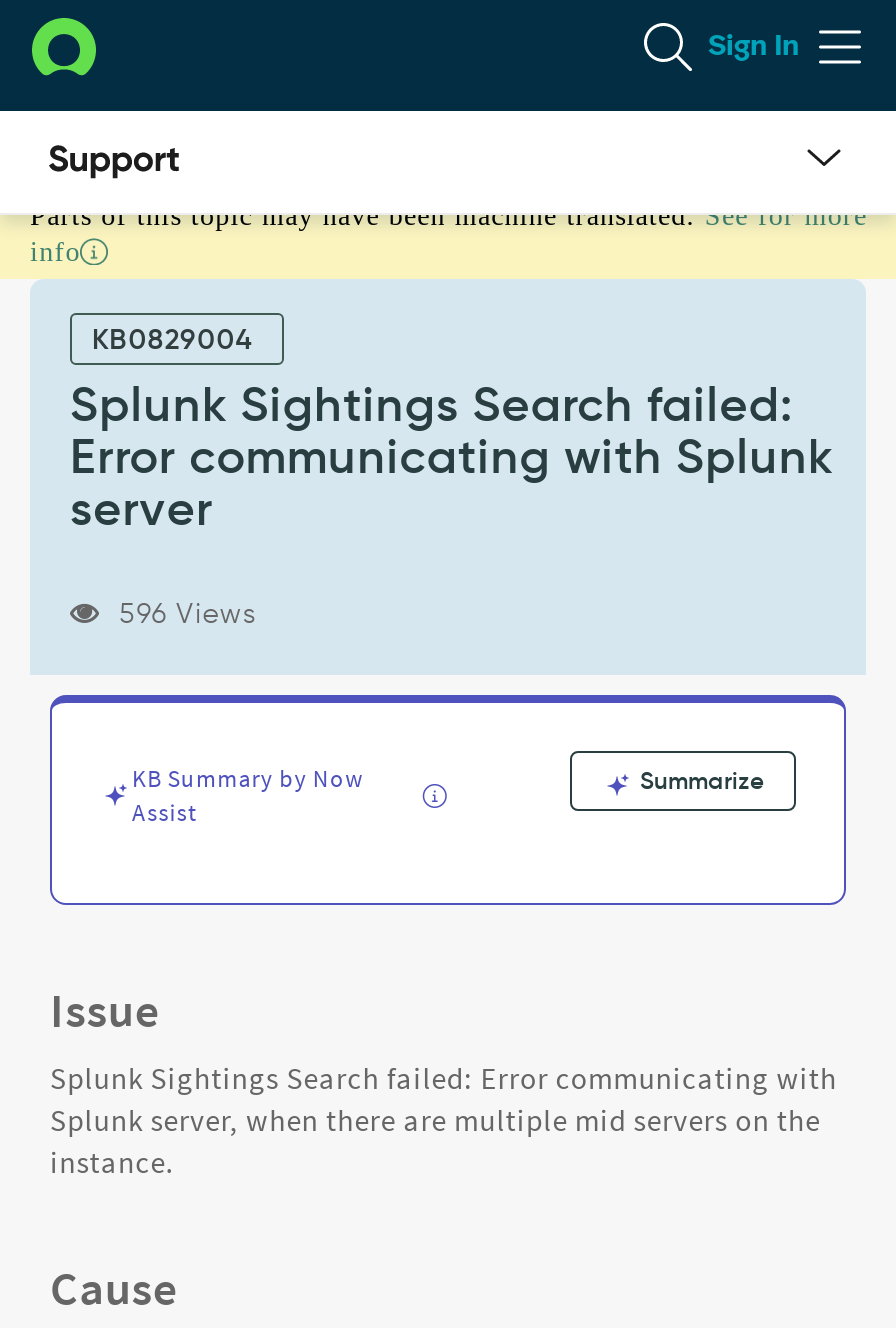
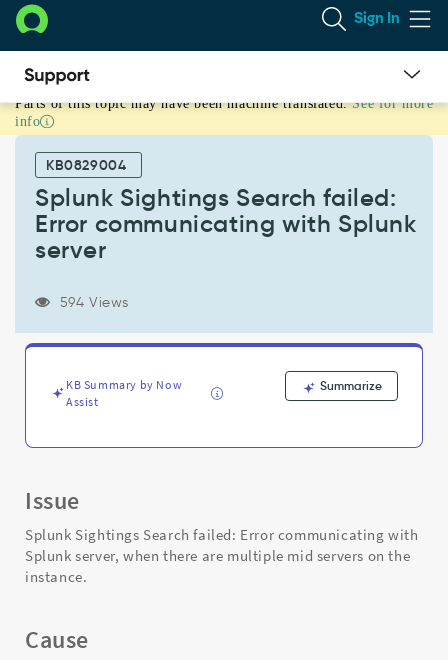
[110,597,256,631] 596 Views -> [55,294,129,311] 594 Views

